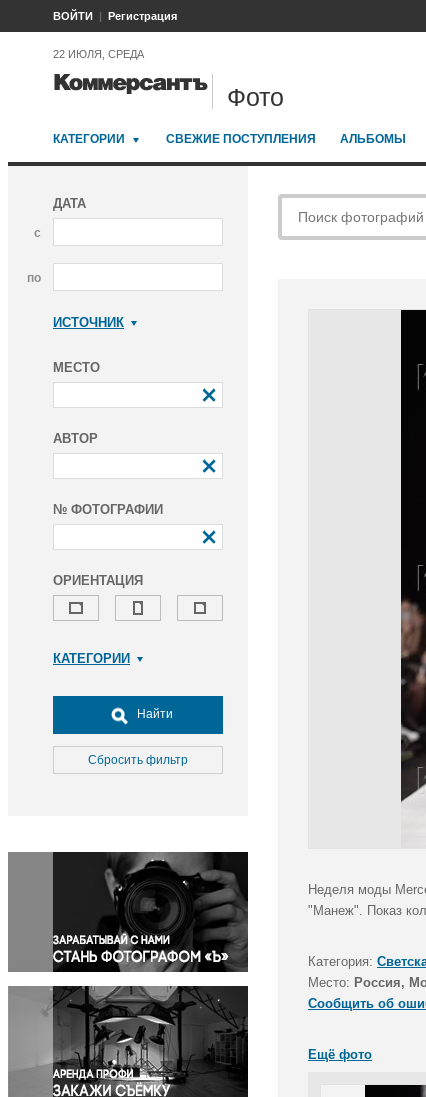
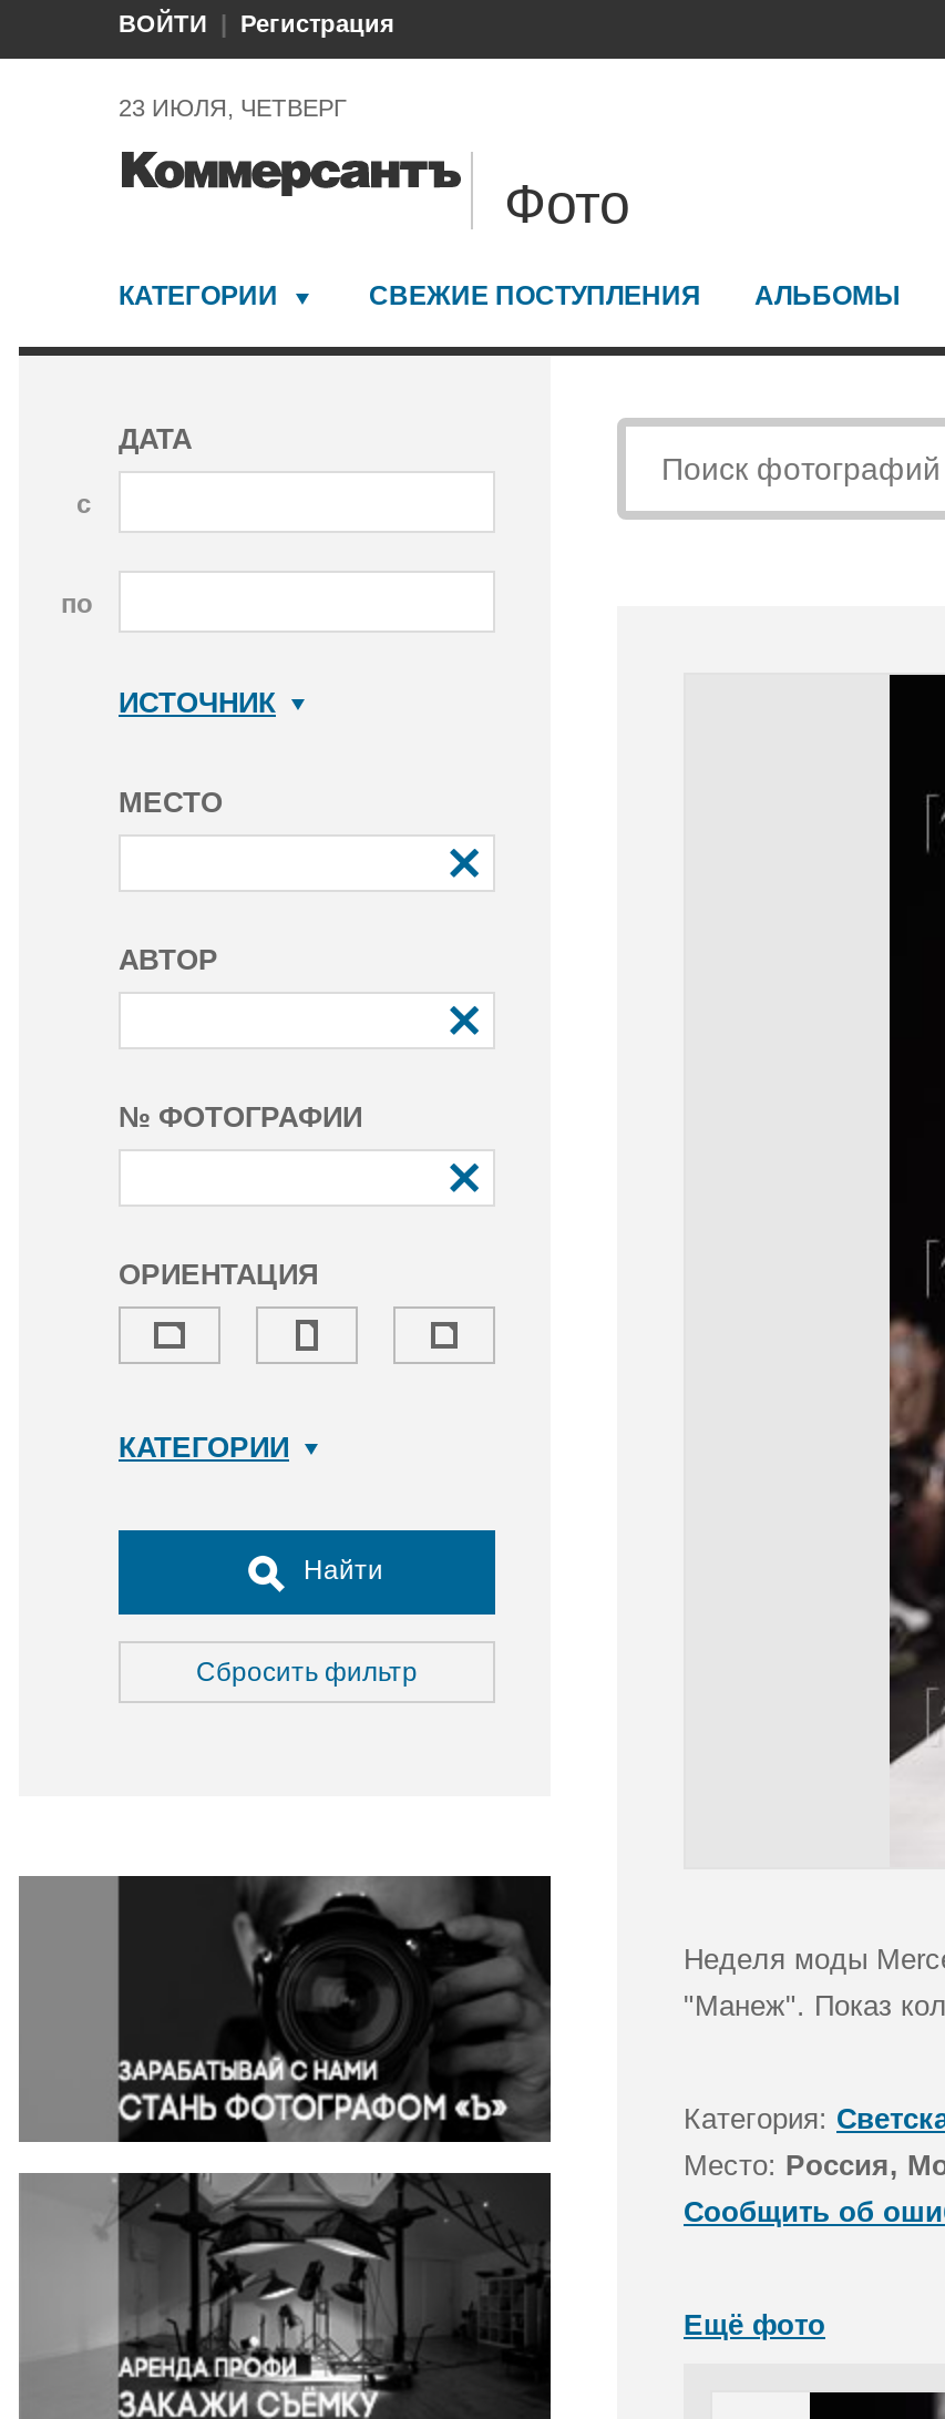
[53,48,144,60] 22 ИЮЛЯ, СРЕДА -> [119,94,347,121] 23 ИЮЛЯ, ЧЕТВЕРГ

